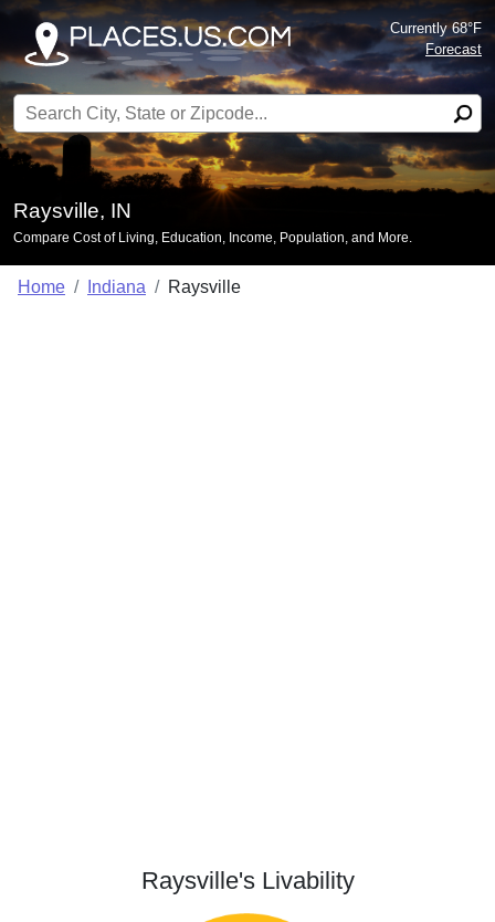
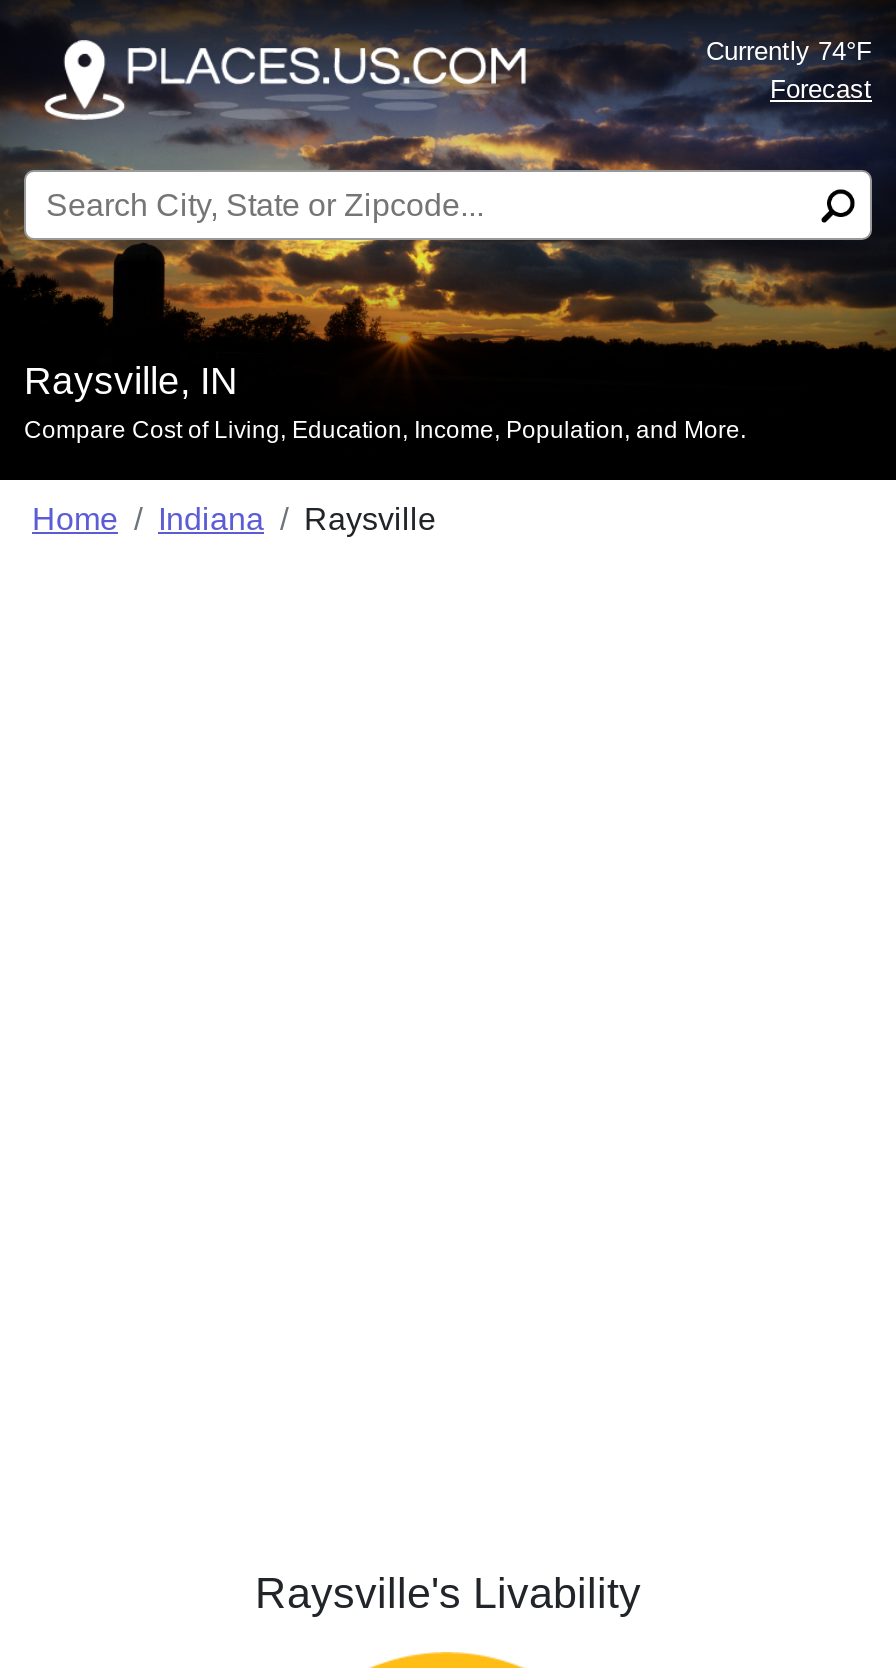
[390,20,482,36] Currently 68°F -> [706,36,872,66] Currently 74°F

